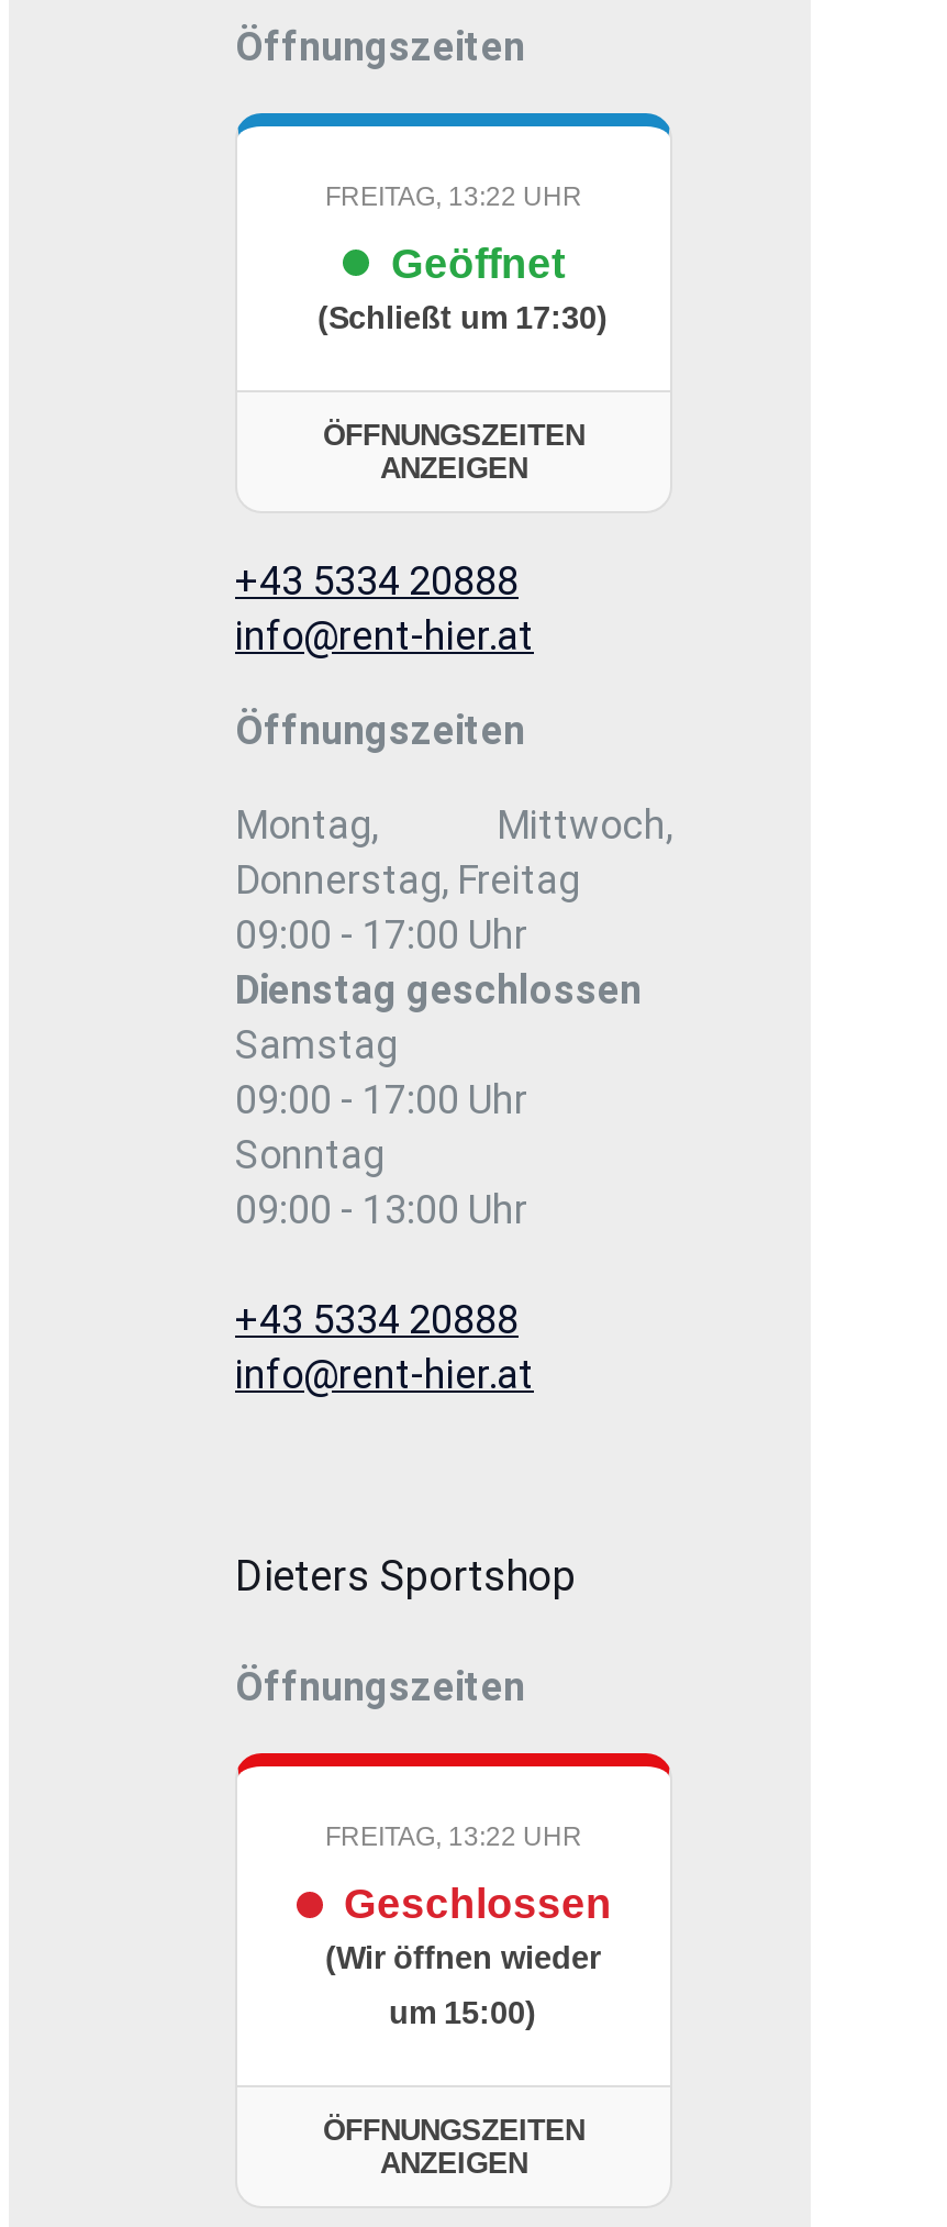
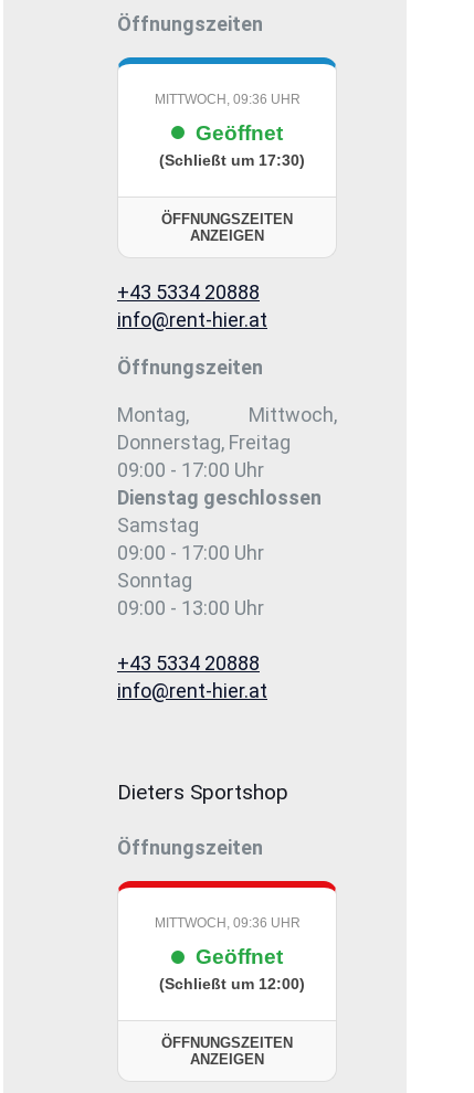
[325,180,582,211] FREITAG, 13:22 UHR -> [154,91,300,107] MITTWOCH, 09:36 UHR
[325,1822,612,2030] FREITAG, 13:22 UHR | Geschlossen | (Wir öffnen wieder | um 15:00) -> [154,915,304,993] MITTWOCH, 09:36 UHR | Geöffnet | (Schließt um 12:00)

